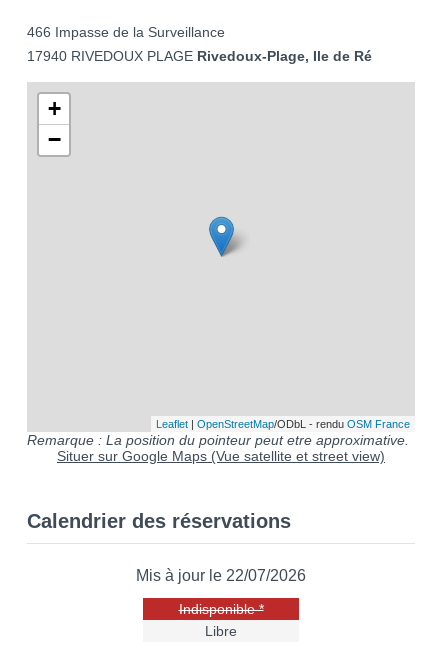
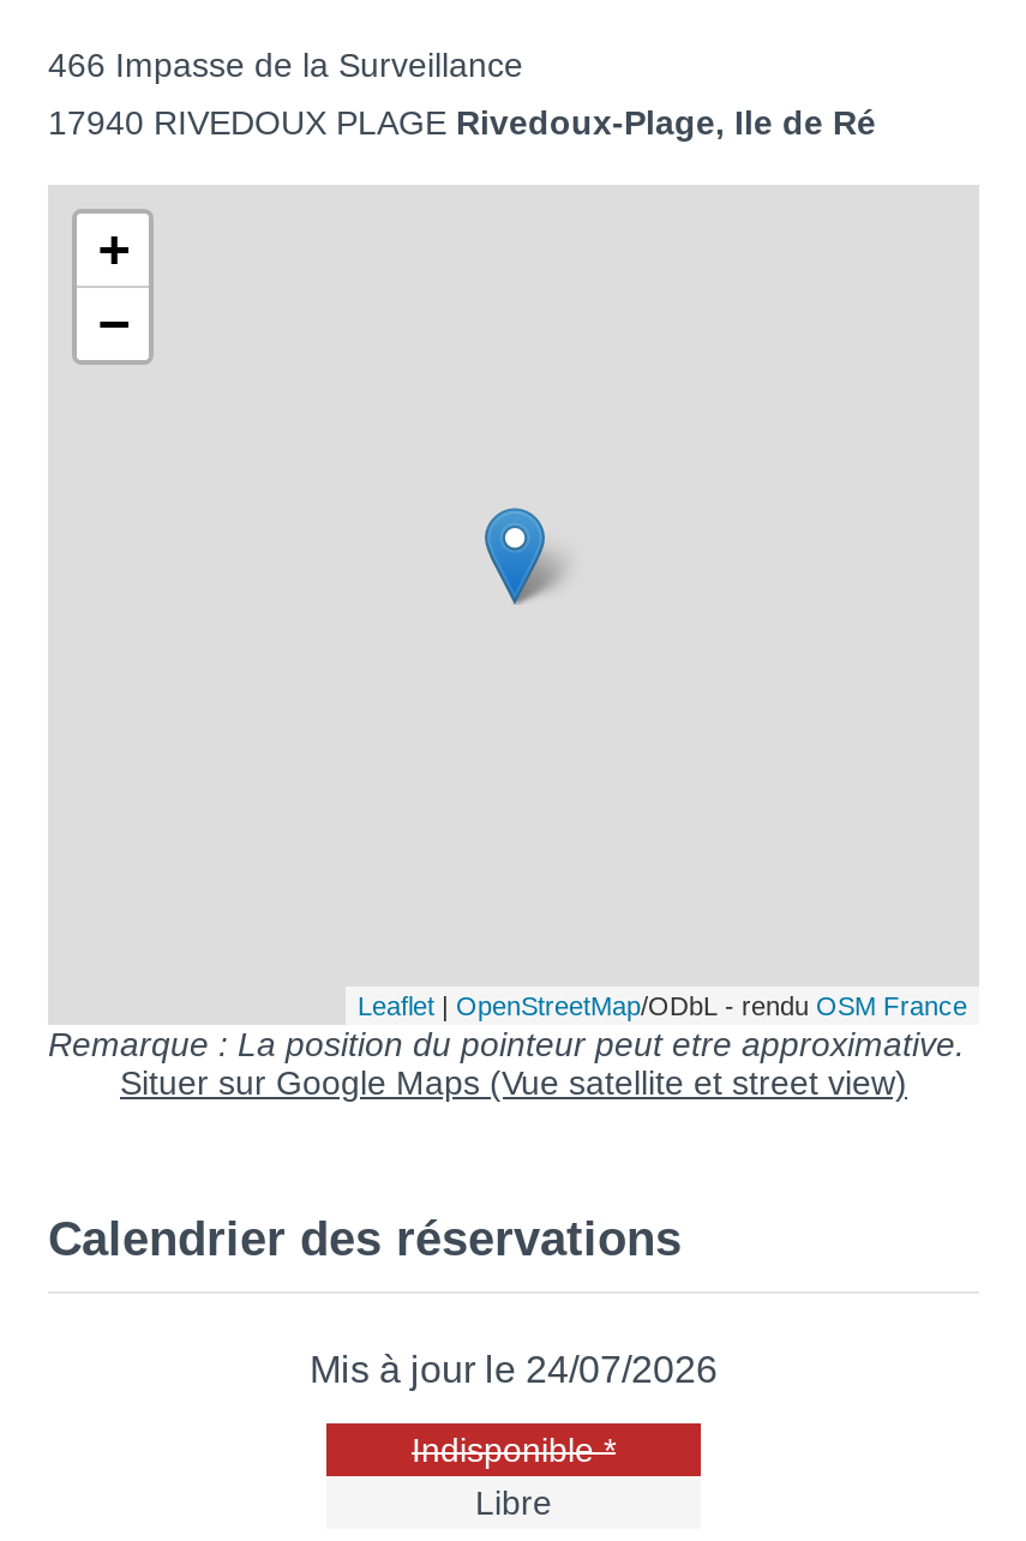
[136,566,306,583] Mis à jour le 22/07/2026 -> [310,1348,718,1389] Mis à jour le 24/07/2026

